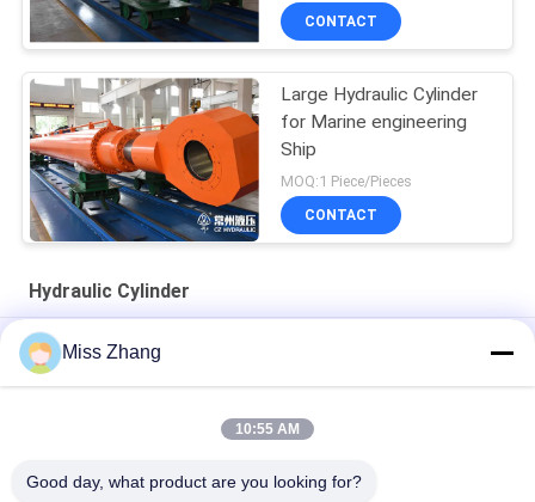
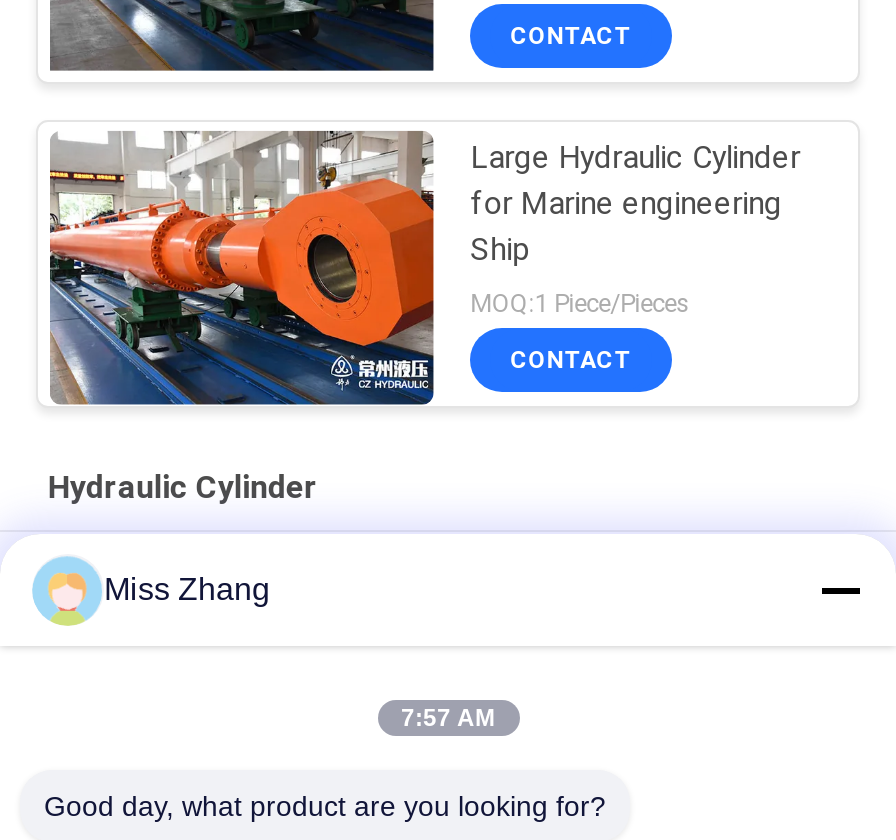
[235,421,300,437] 10:55 AM -> [401,704,495,732] 7:57 AM

